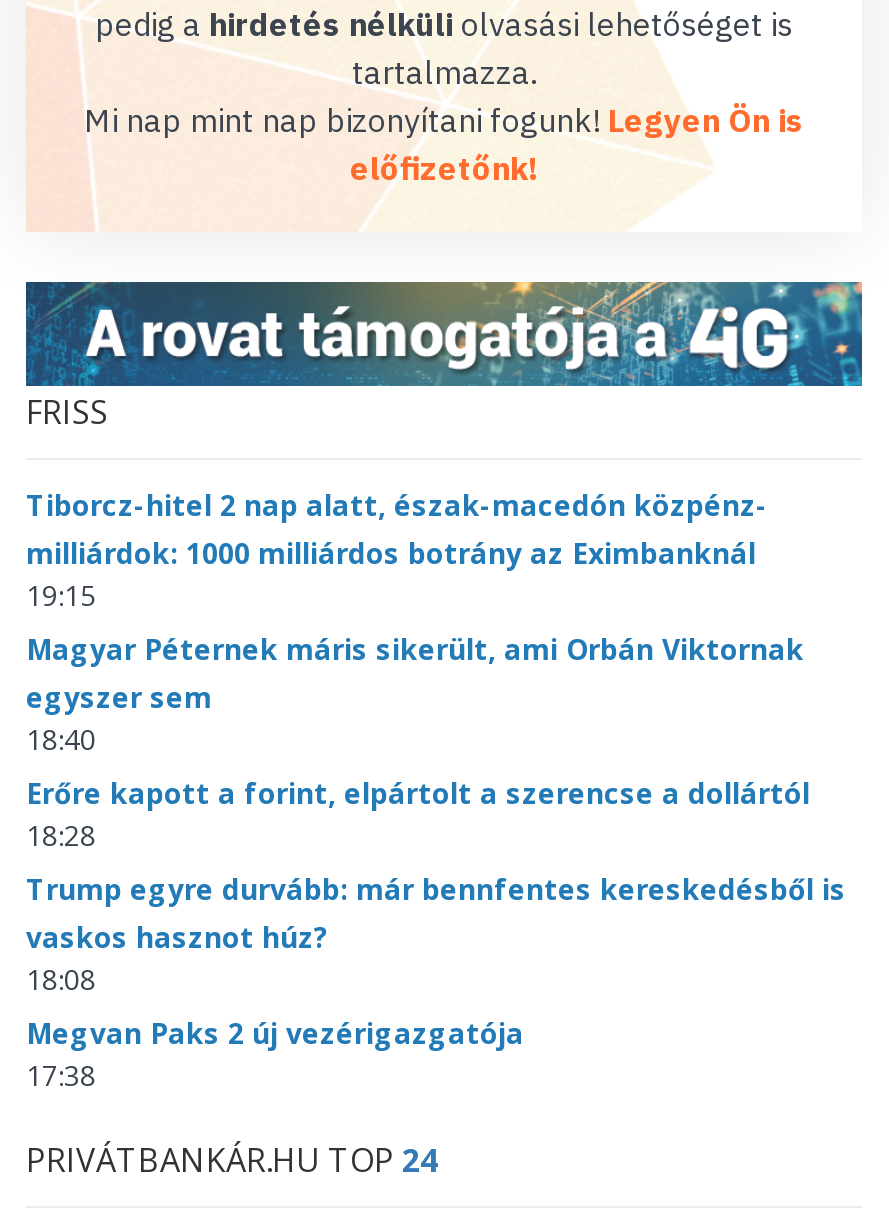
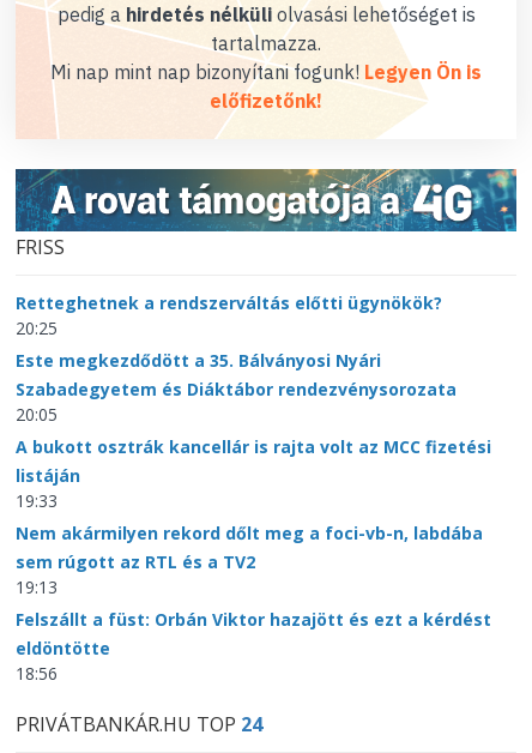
[26,486,846,1094] Tiborcz-hitel 2 nap alatt, észak-macedón közpénz- | milliárdok: 1000 milliárdos botrány az Eximbanknál | 19:15 | Magyar Péternek máris sikerült, ami Orbán Viktornak | egyszer sem | 18:40 | Erőre kapott a forint, elpártolt a szerencse a dollártól | 18:28 | Trump egyre durvább: már bennfentes kereskedésből is | vaskos hasznot húz? | 18:08 | Megvan Paks 2 új vezérigazgatója | 17:38 -> [16,291,491,684] Retteghetnek a rendszerváltás előtti ügynökök? | 20:25 | Este megkezdődött a 35. Bálványosi Nyári | Szabadegyetem és Diáktábor rendezvénysorozata | 20:05 | A bukott osztrák kancellár is rajta volt az MCC fizetési | listáján | 19:33 | Nem akármilyen rekord dőlt meg a foci-vb-n, labdába | sem rúgott az RTL és a TV2 | 19:13 | Felszállt a füst: Orbán Viktor hazajött és ezt a kérdést | eldöntötte | 18:56

